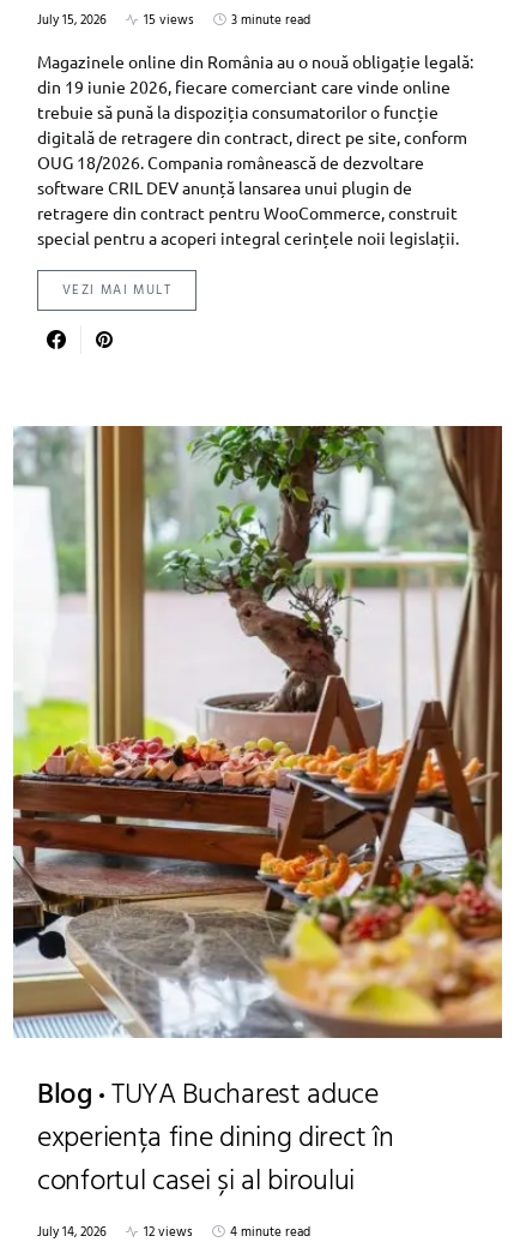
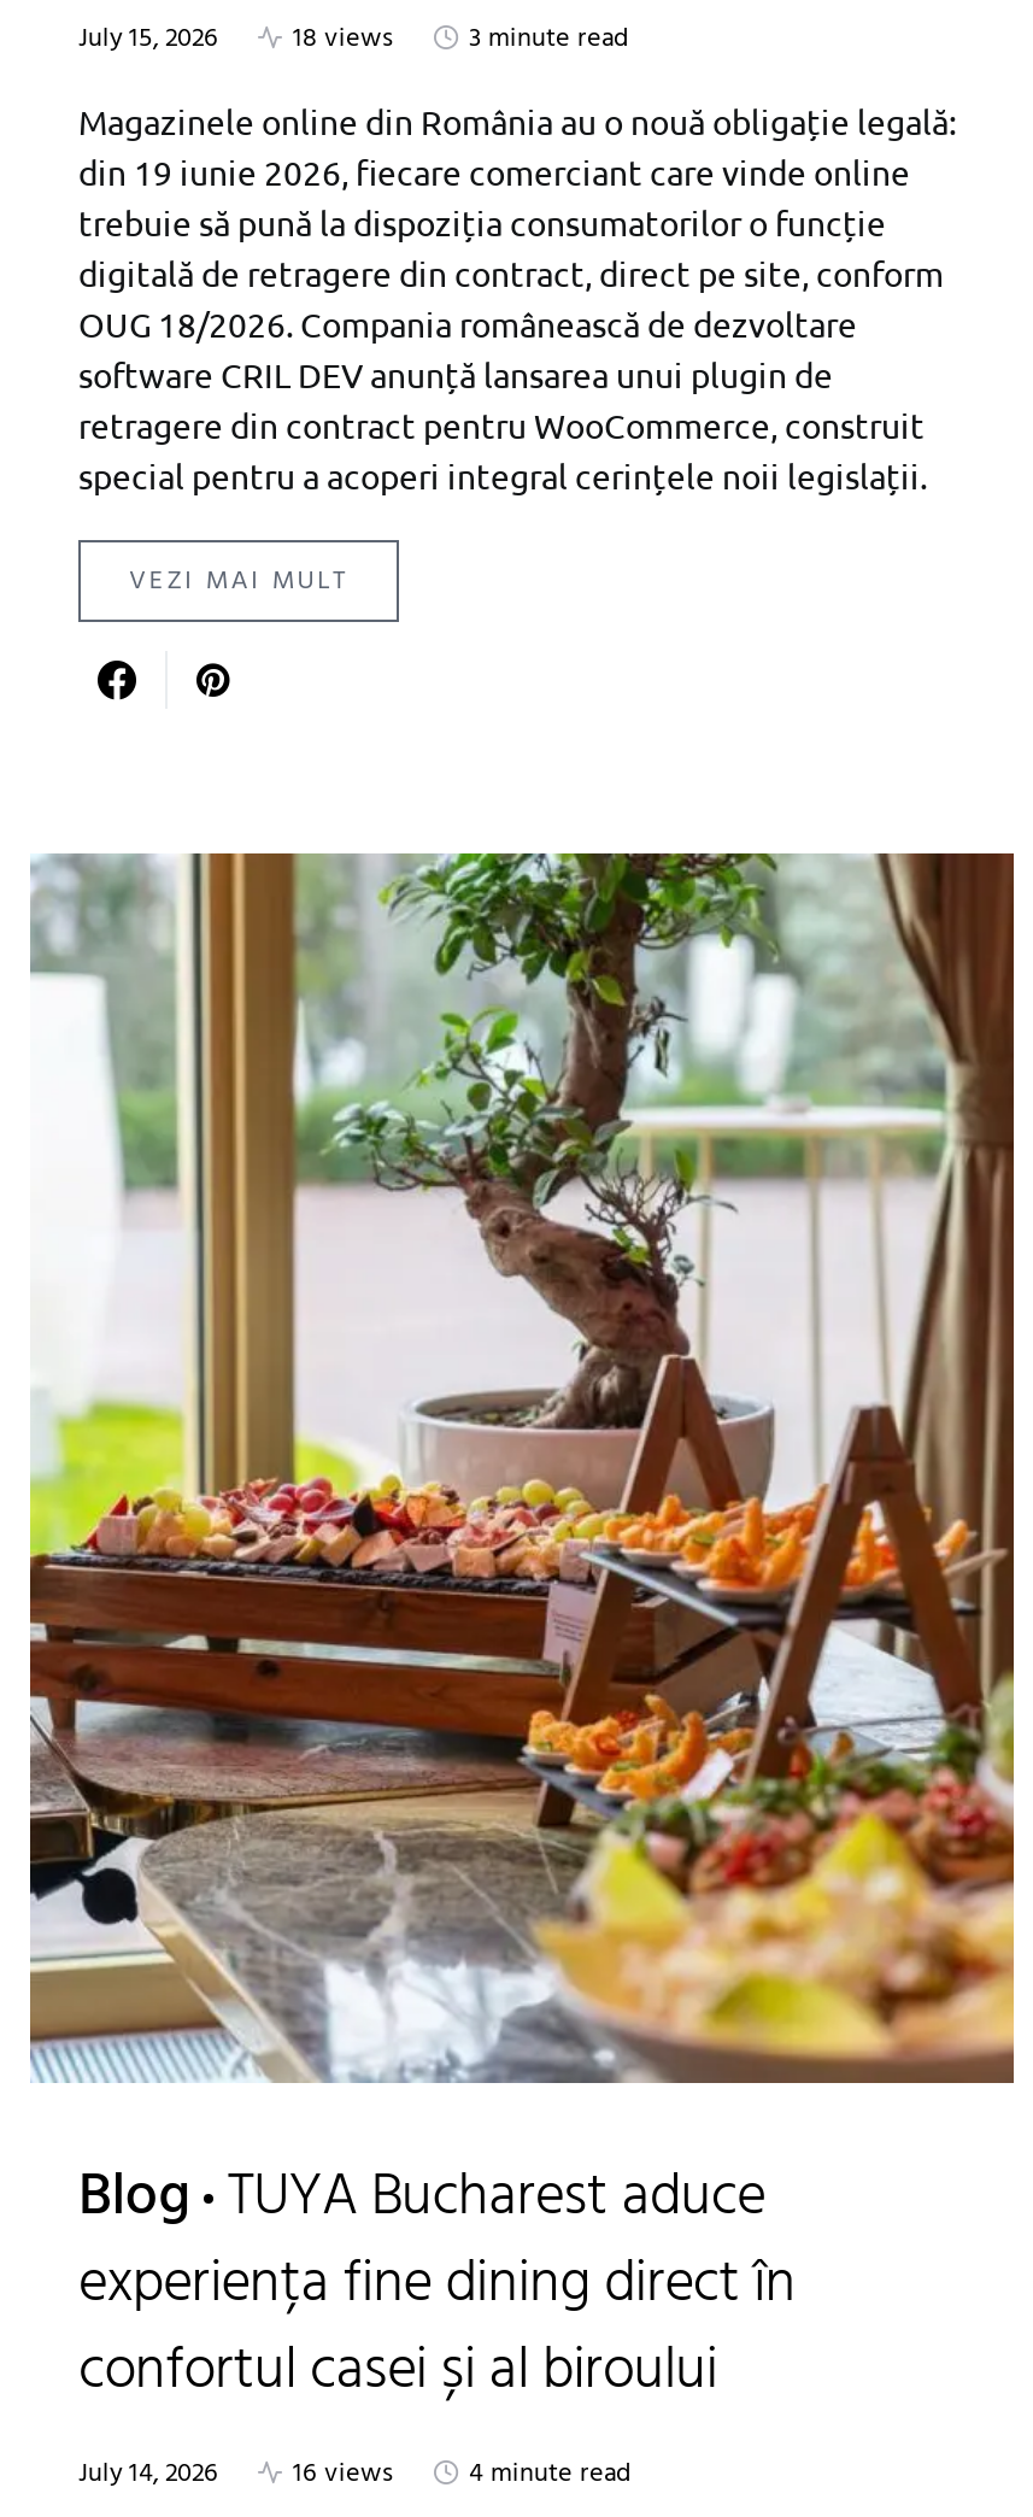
[37,9,310,31] July 15, 2026 15 views 3 minute read -> [78,16,628,60] July 15, 2026 18 views 3 minute read
[37,1221,310,1243] July 14, 2026 12 views 4 minute read -> [78,2451,630,2495] July 14, 2026 16 views 4 minute read

